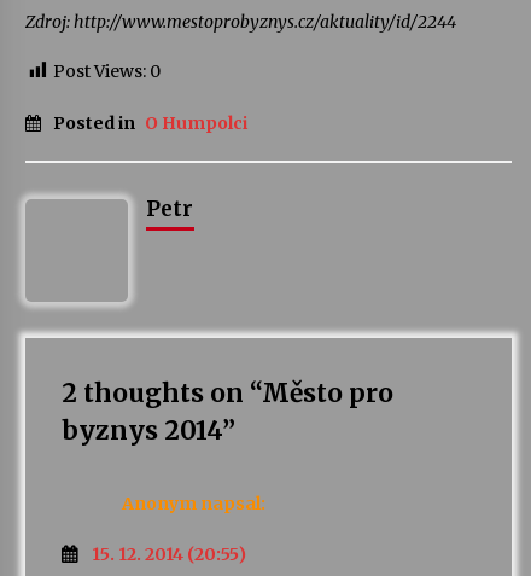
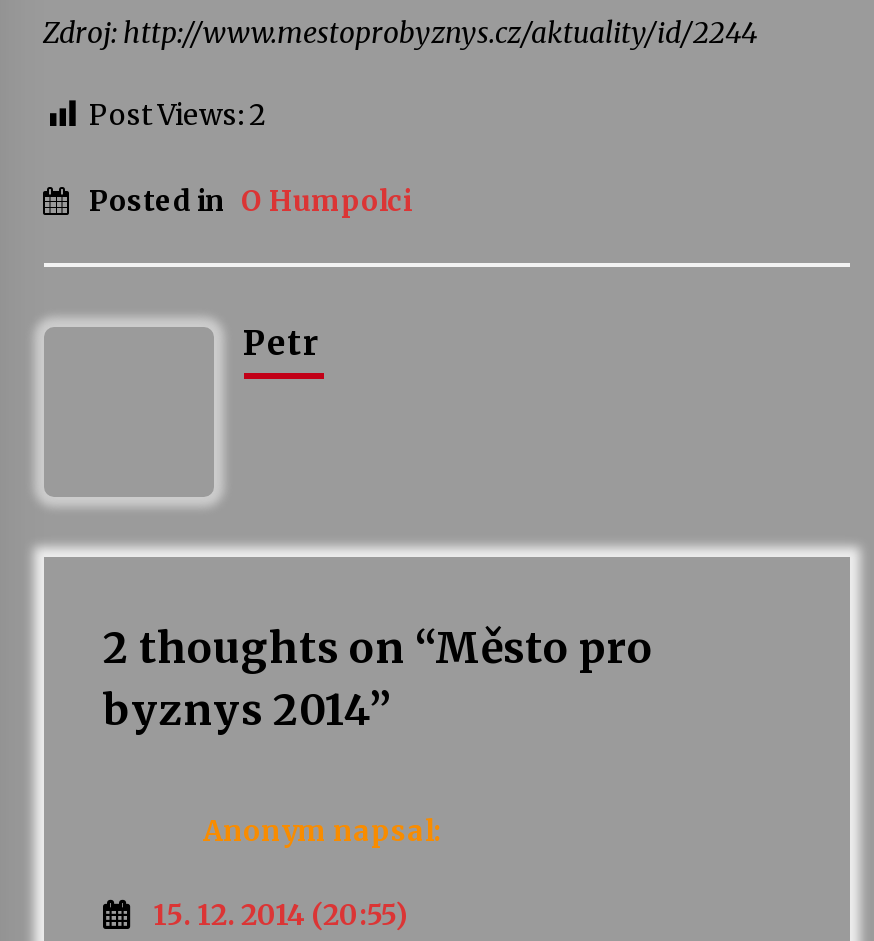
[52,60,160,82] Post Views: 0 -> [89,96,265,132] Post Views: 2

